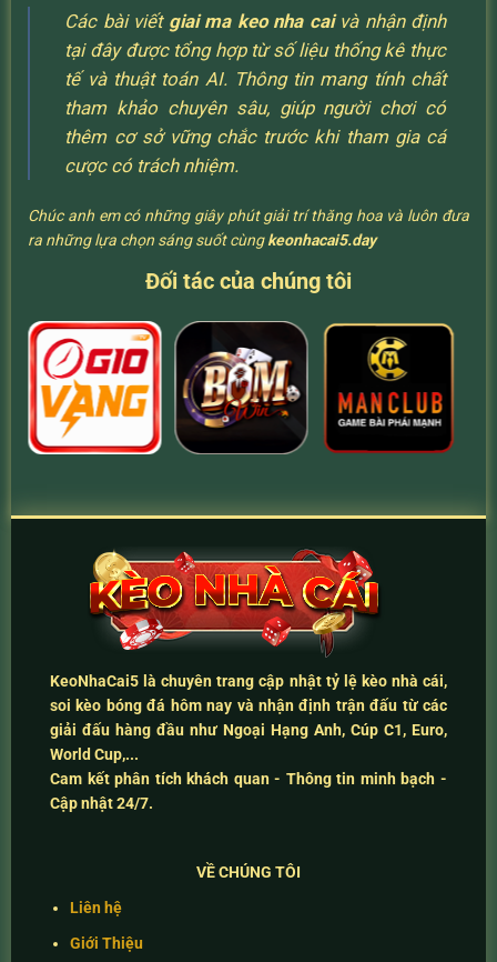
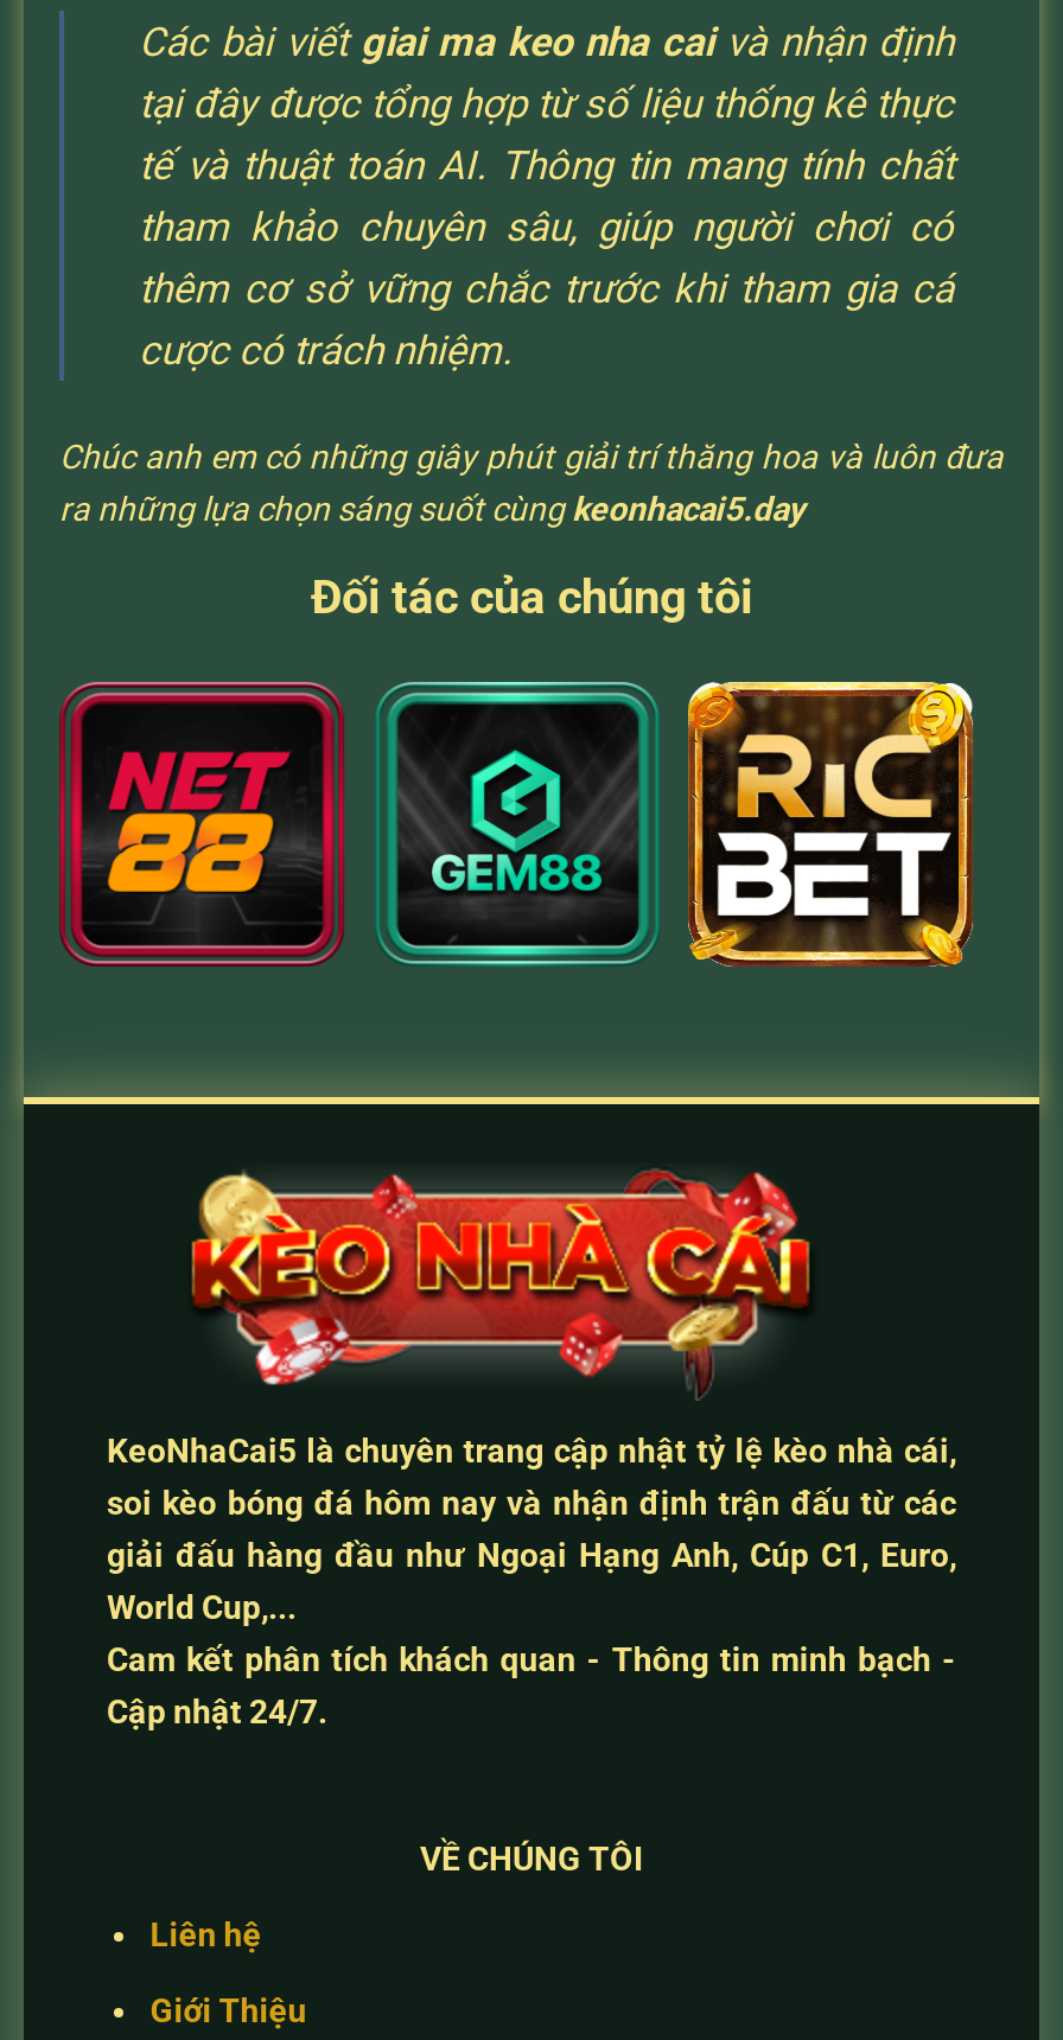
[27,320,163,455] [image] -> [57,680,346,967] [image]
[173,321,310,454] [image] -> [373,682,660,967] [image]
[322,321,455,453] [image] -> [686,680,975,967] [image]

